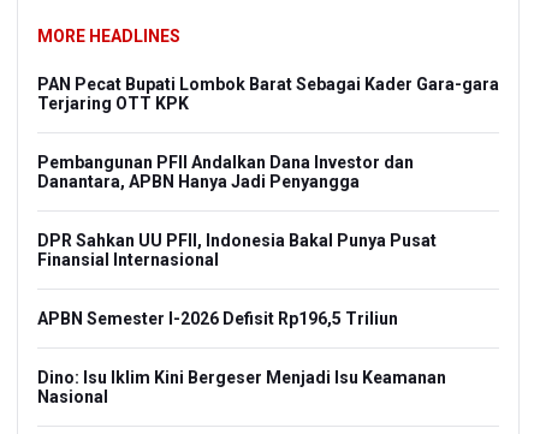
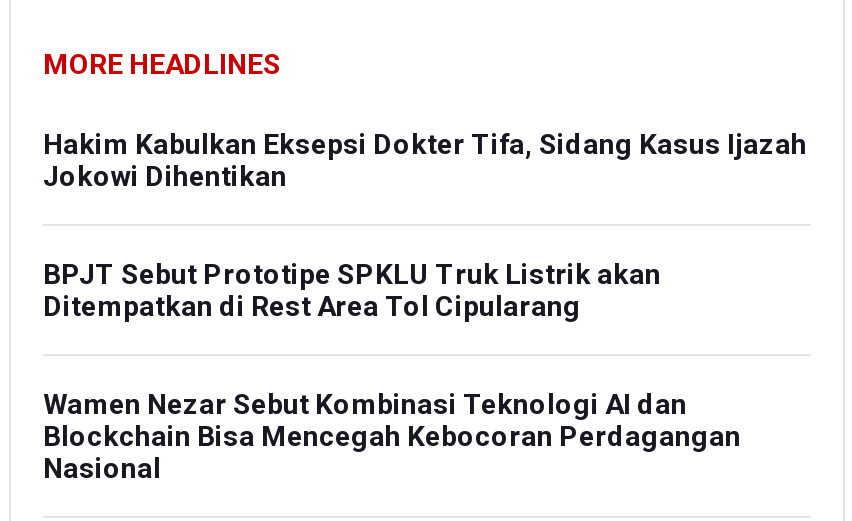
[37,74,499,387] PAN Pecat Bupati Lombok Barat Sebagai Kader Gara-gara | Terjaring OTT KPK | Pembangunan PFII Andalkan Dana Investor dan | Danantara, APBN Hanya Jadi Penyangga | DPR Sahkan UU PFII, Indonesia Bakal Punya Pusat | Finansial Internasional | APBN Semester I-2026 Defisit Rp196,5 Triliun | Dino: Isu Iklim Kini Bergeser Menjadi Isu Keamanan -> [43,128,807,452] Hakim Kabulkan Eksepsi Dokter Tifa, Sidang Kasus Ijazah | Jokowi Dihentikan | BPJT Sebut Prototipe SPKLU Truk Listrik akan | Ditempatkan di Rest Area Tol Cipularang | Wamen Nezar Sebut Kombinasi Teknologi AI dan | Blockchain Bisa Mencegah Kebocoran Perdagangan

